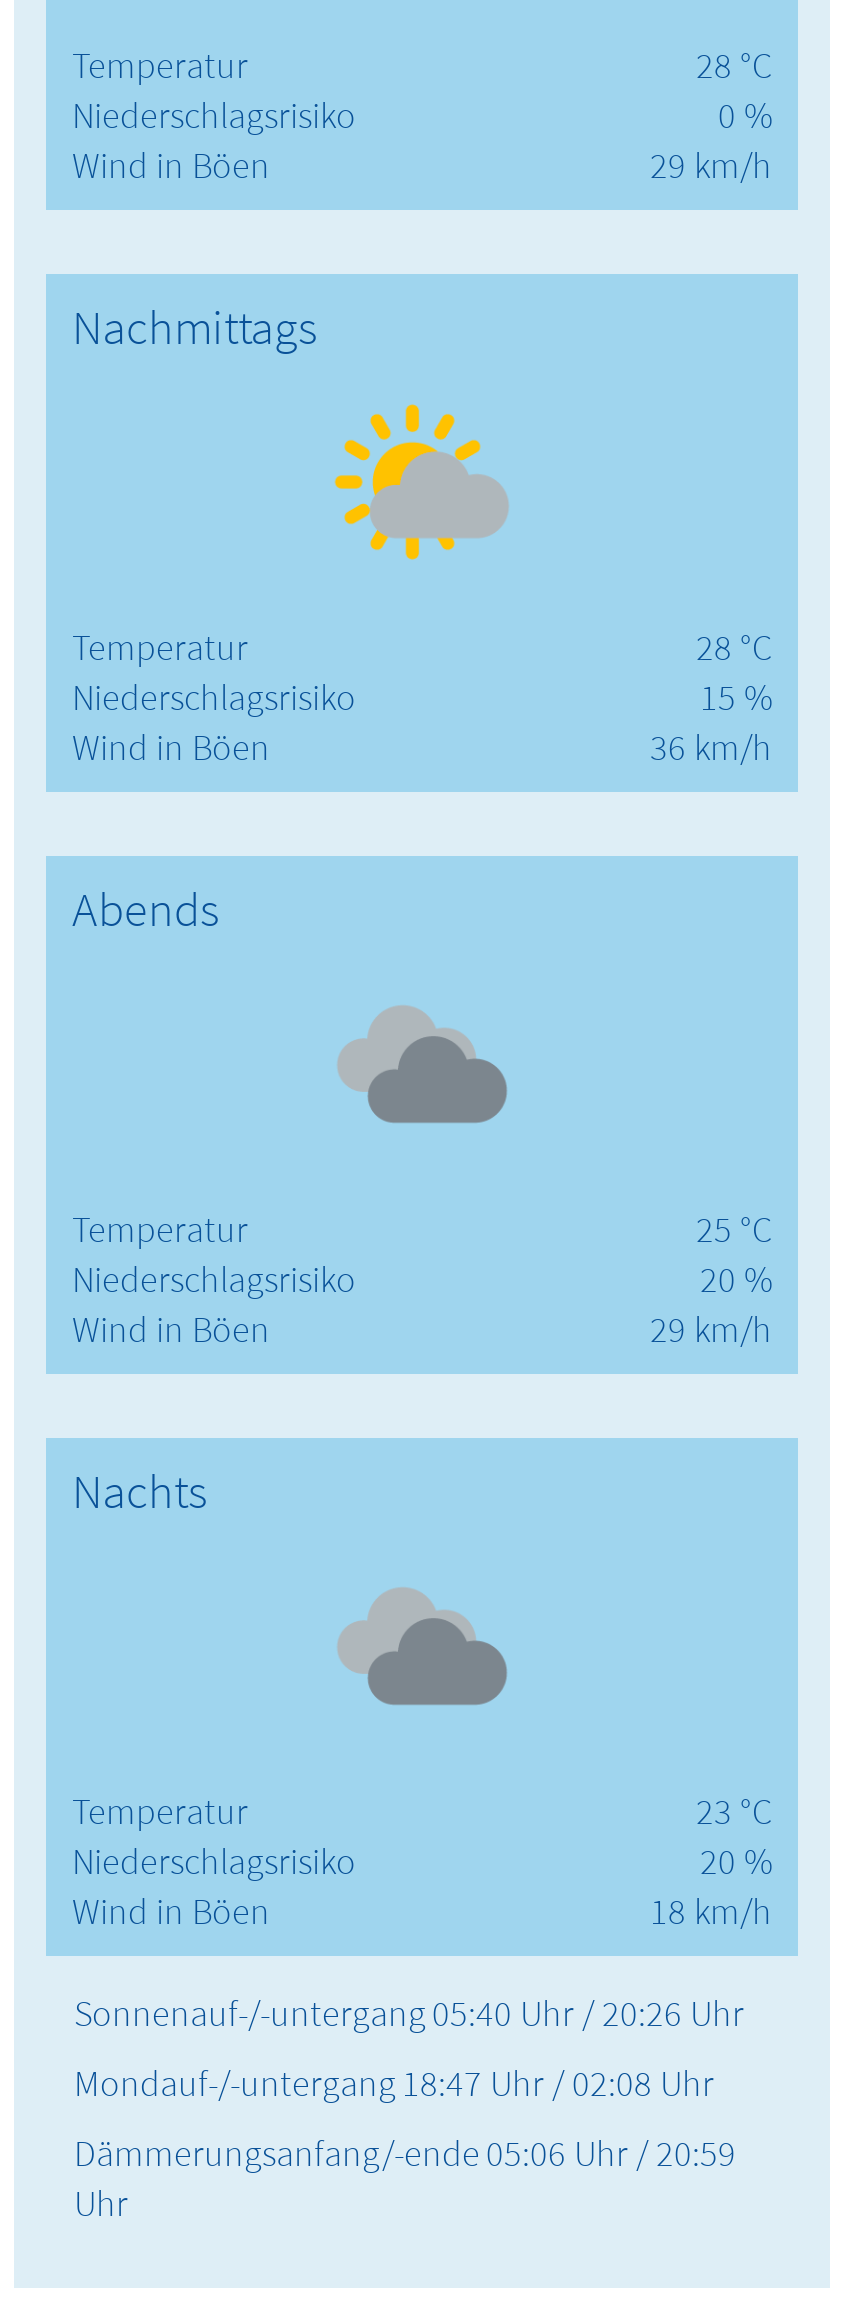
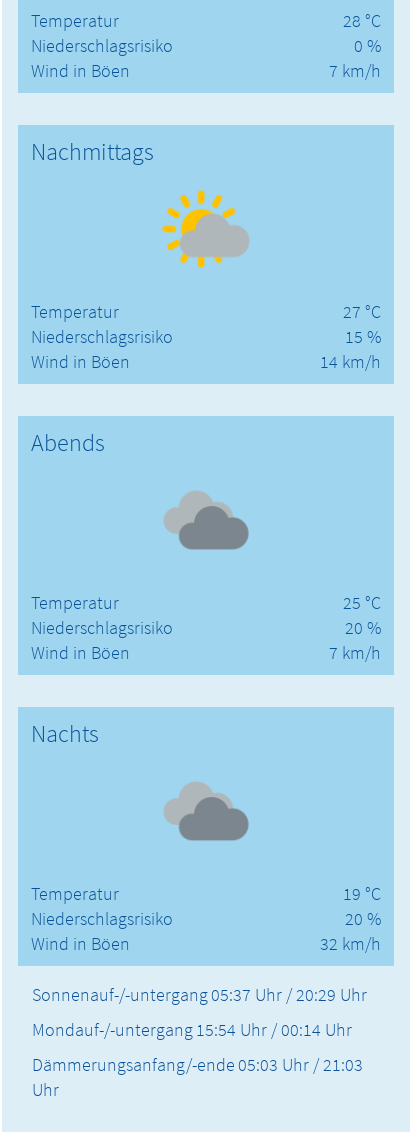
[650,142,772,188] 29 km/h -> [329,59,381,82] 7 km/h
[696,624,772,670] 28 °C -> [343,300,381,323] 27 °C
[650,724,772,770] 36 km/h -> [320,350,381,373] 14 km/h
[650,1306,772,1352] 29 km/h -> [329,641,381,664] 7 km/h
[696,1788,772,1834] 23 °C -> [343,882,381,905] 19 °C
[650,1888,772,1934] 18 km/h -> [320,932,381,955] 32 km/h
[74,1990,744,2036] Sonnenauf-/-untergang 05:40 Uhr / 20:26 Uhr -> [32,983,367,1006] Sonnenauf-/-untergang 05:37 Uhr / 20:29 Uhr
[74,2060,714,2106] Mondauf-/-untergang 18:47 Uhr / 02:08 Uhr -> [32,1018,352,1041] Mondauf-/-untergang 15:54 Uhr / 00:14 Uhr
[74,2130,736,2176] Dämmerungsanfang/-ende 05:06 Uhr / 20:59 -> [32,1053,363,1076] Dämmerungsanfang/-ende 05:03 Uhr / 21:03

